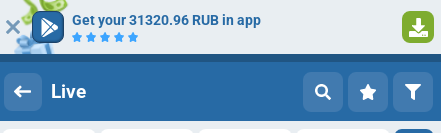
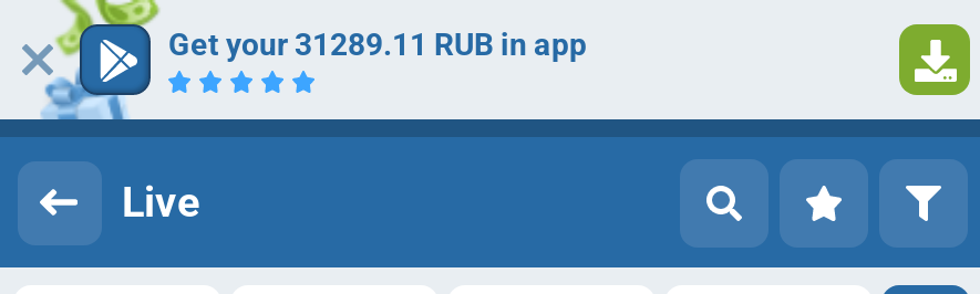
[72,12,261,28] Get your 31320.96 RUB in app -> [168,27,587,62] Get your 31289.11 RUB in app

